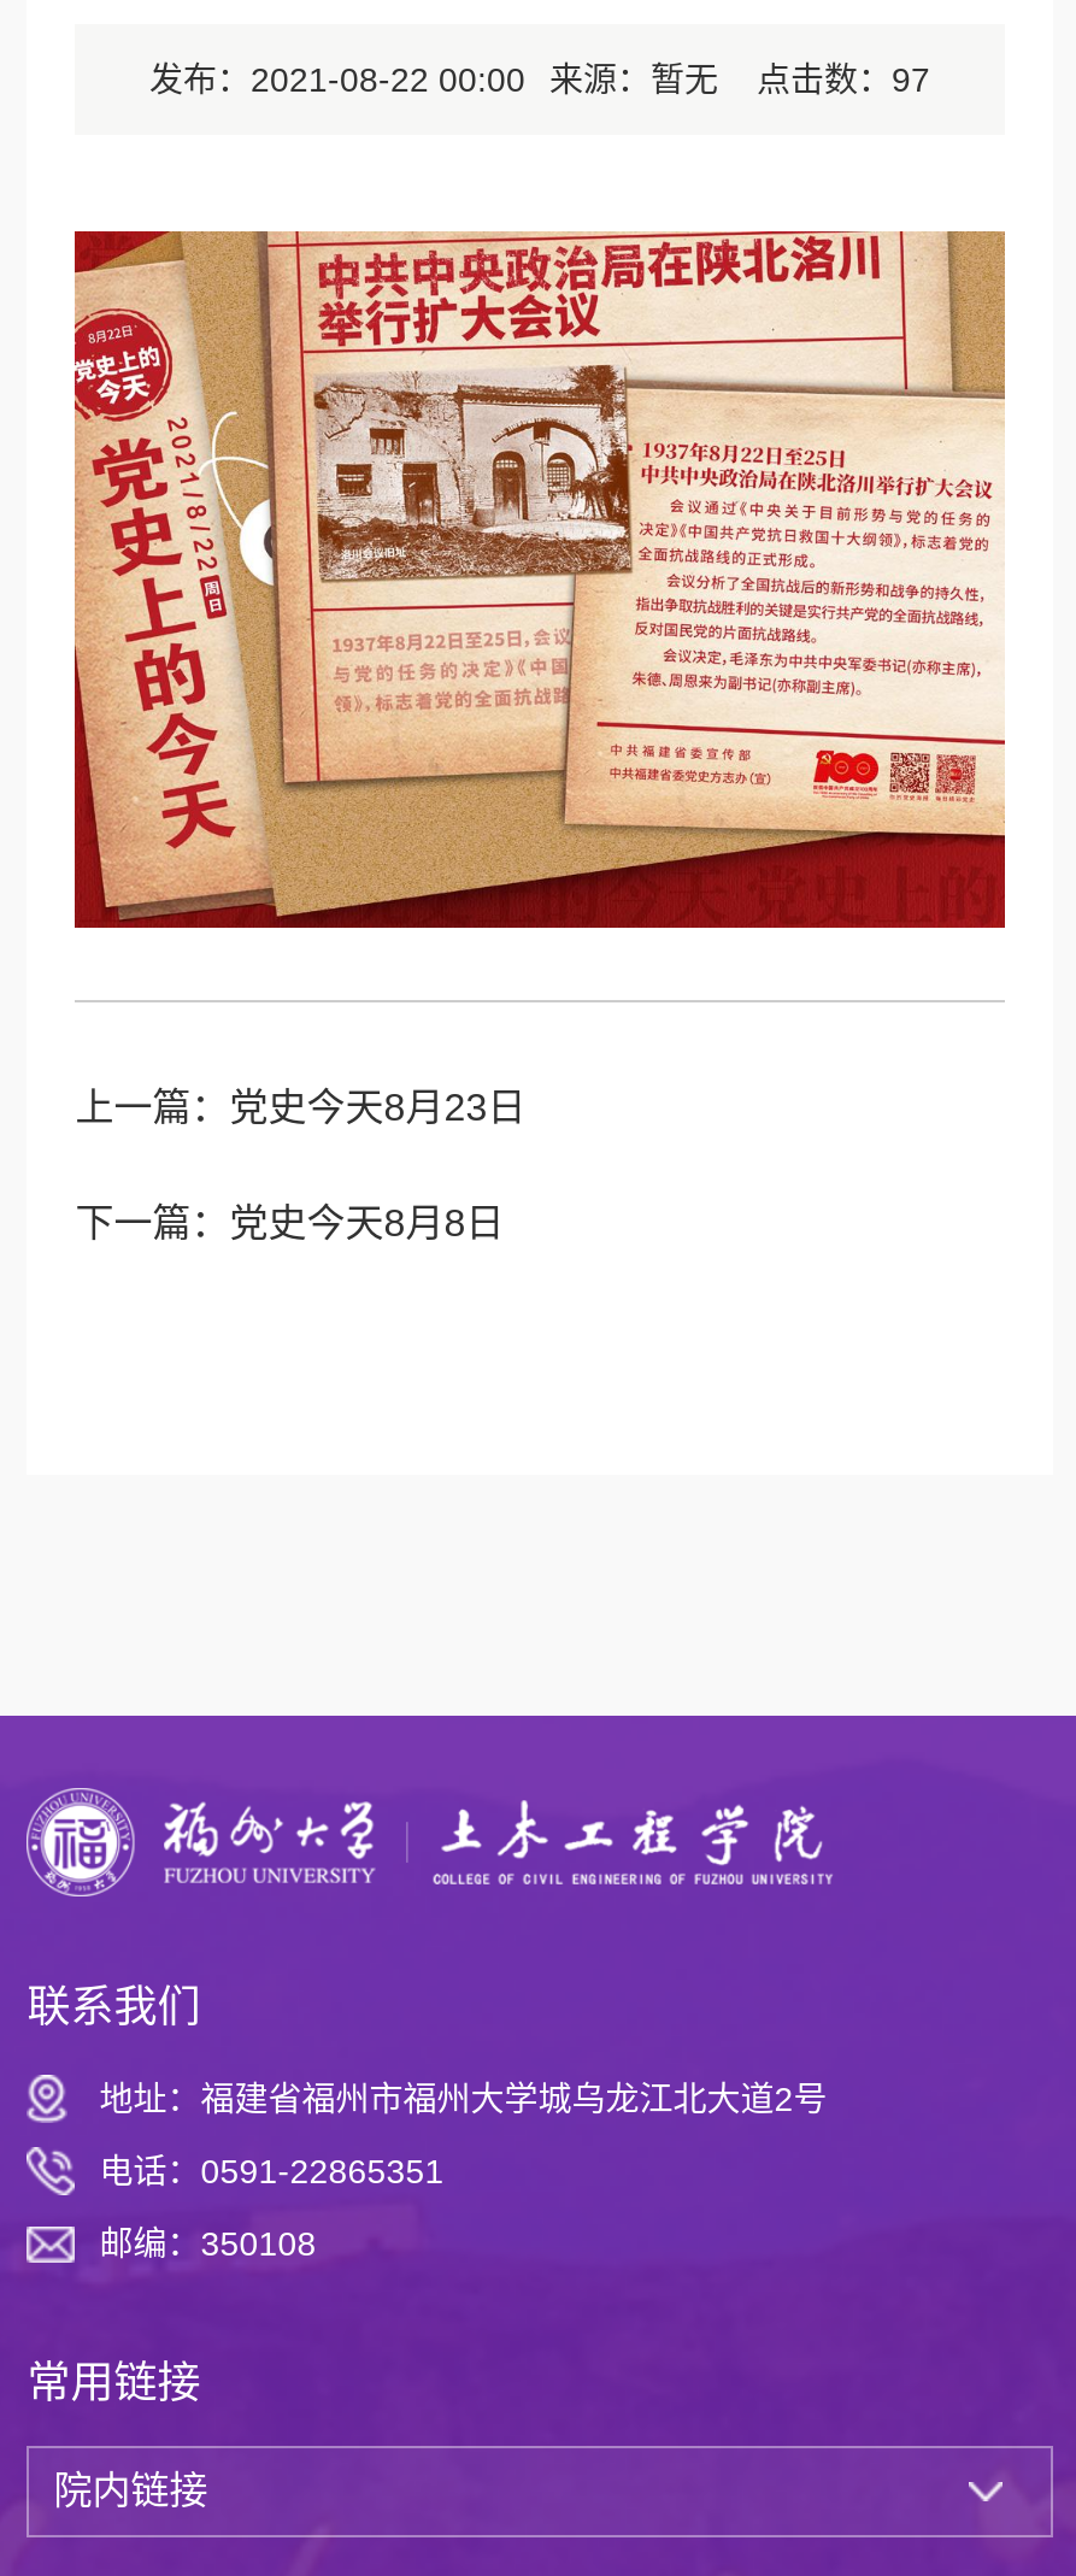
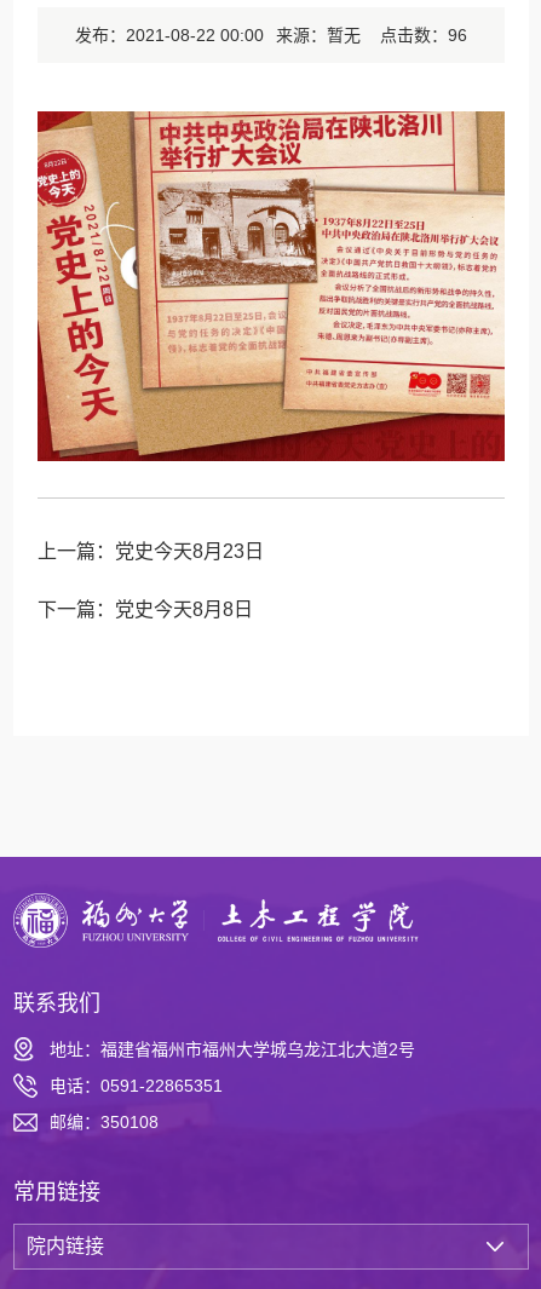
[549,60,930,99] 来源：暂无 点击数：97 -> [276,25,467,45] 来源：暂无 点击数：96

